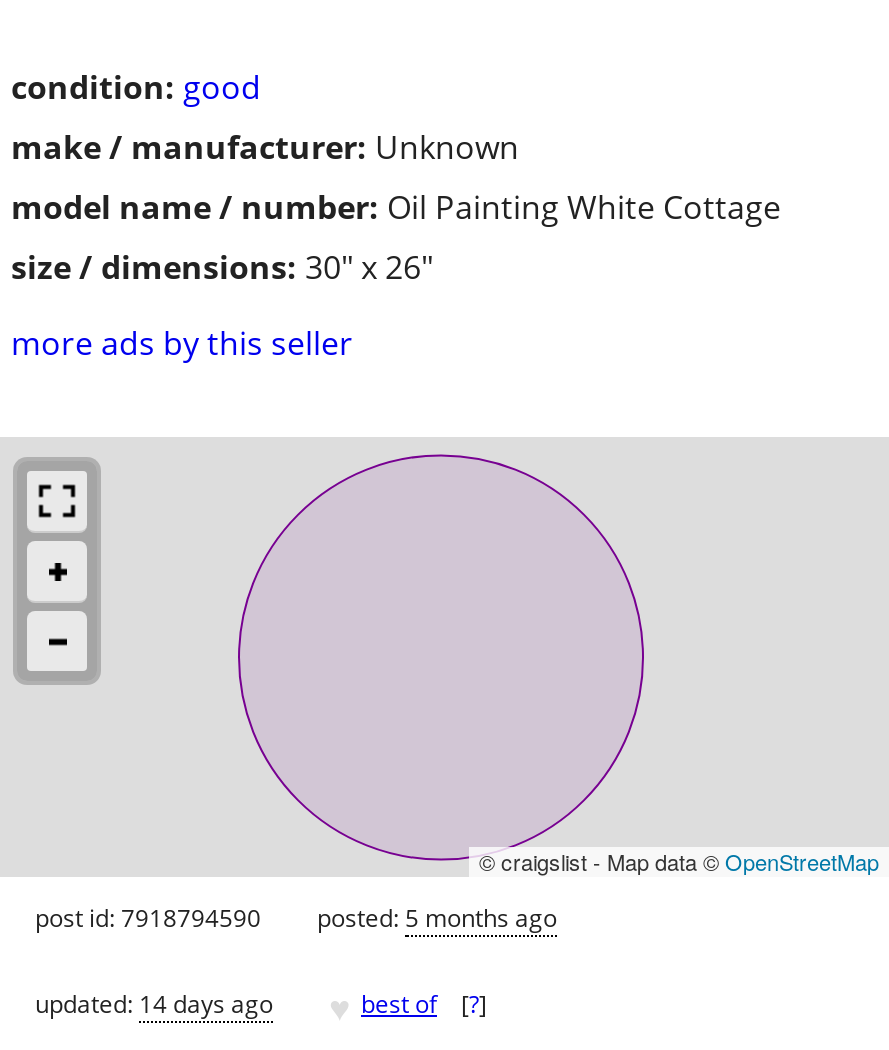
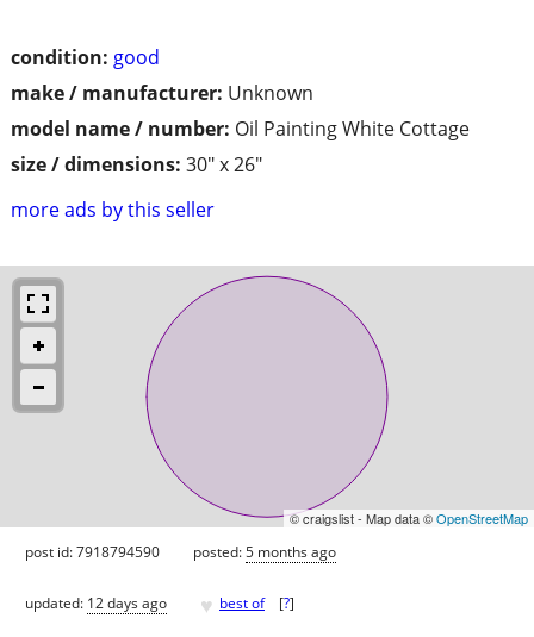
[35,987,273,1021] updated: 14 days ago -> [25,593,167,613] updated: 12 days ago

